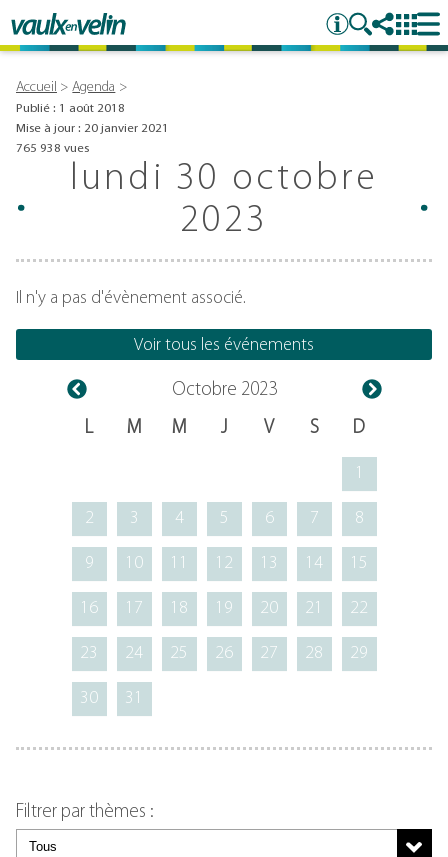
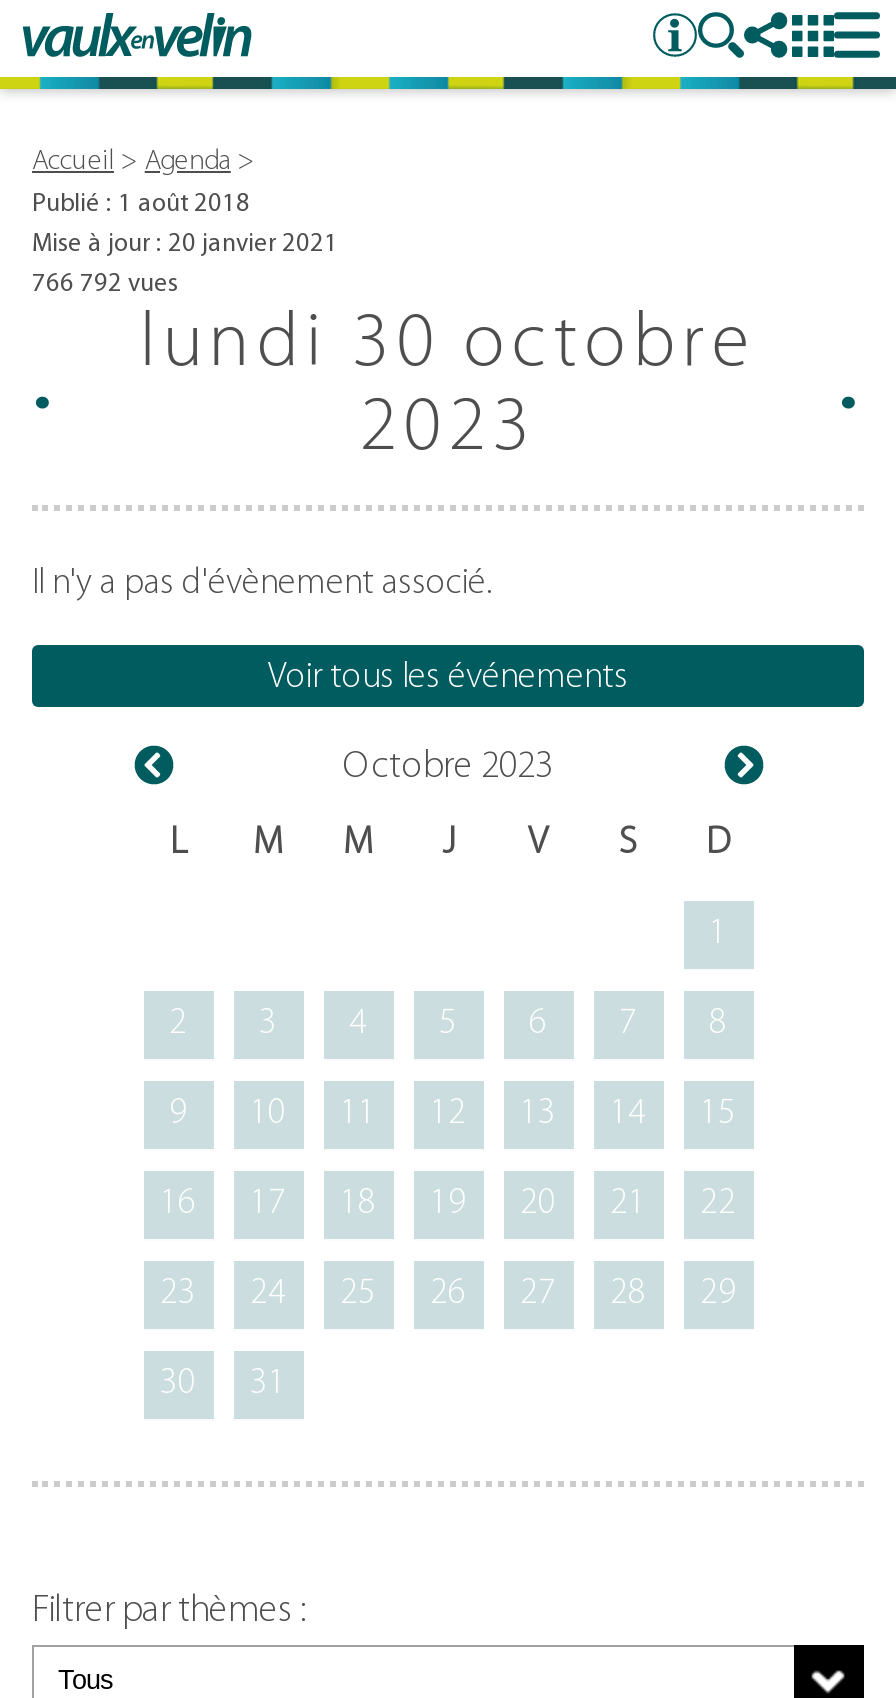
[16,142,89,155] 765 938 vues -> [32,272,178,298] 766 792 vues

